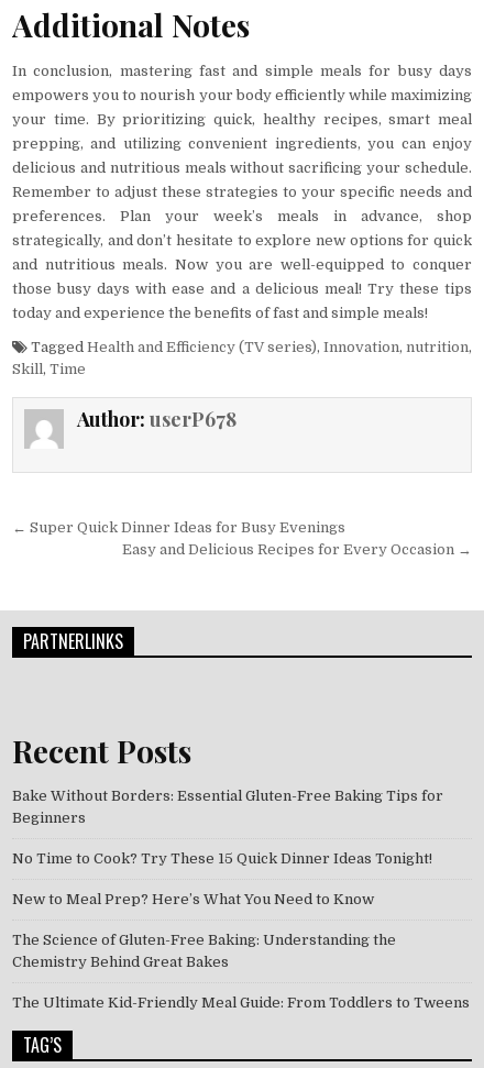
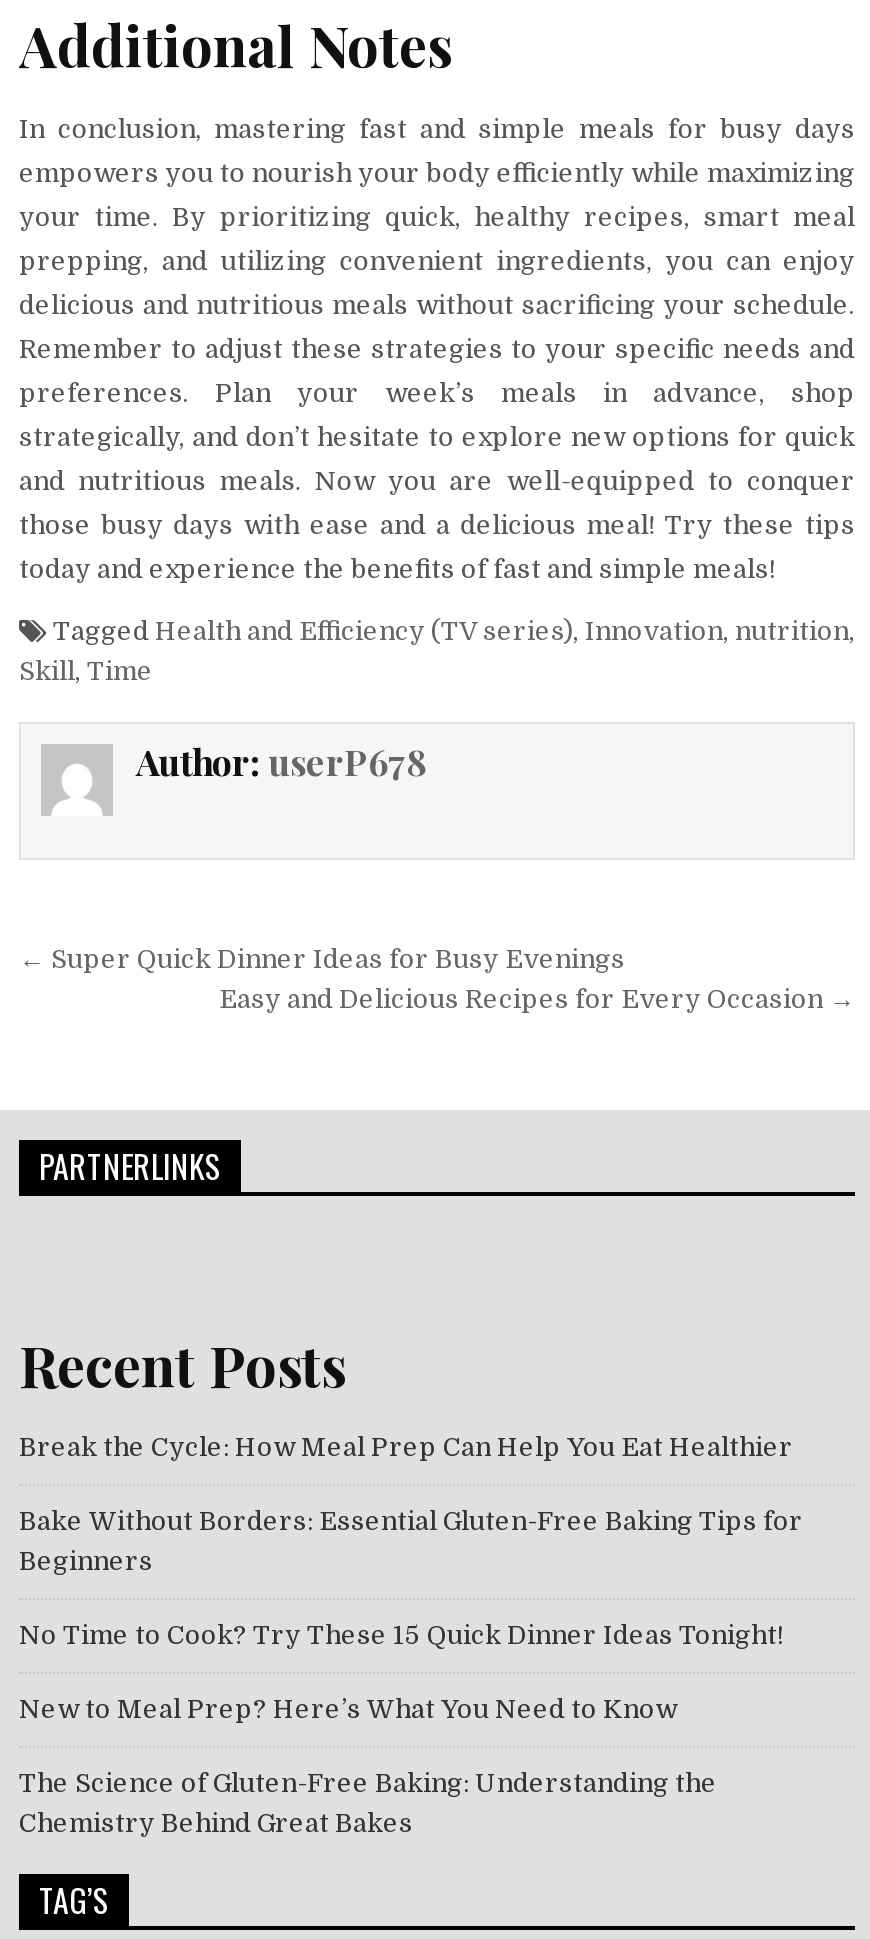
none -> [19,1432,793,1462] Break the Cycle: How Meal Prep Can Help You Eat Healthier
moved [12,788,443,970] -> [19,1506,803,1838]: Bake Without Borders: Essential Gluten-Free Baking Tips for | Beginners | No Time to Cook? Try These 15 Quick Dinner Ideas Tonight! | New to Meal Prep? Here’s What You Need to Know | The Science of Gluten-Free Baking: Understanding the | Chemistry Behind Great Bakes
[12,995,470,1011] The Ultimate Kid-Friendly Meal Guide: From Toddlers to Tweens -> none

